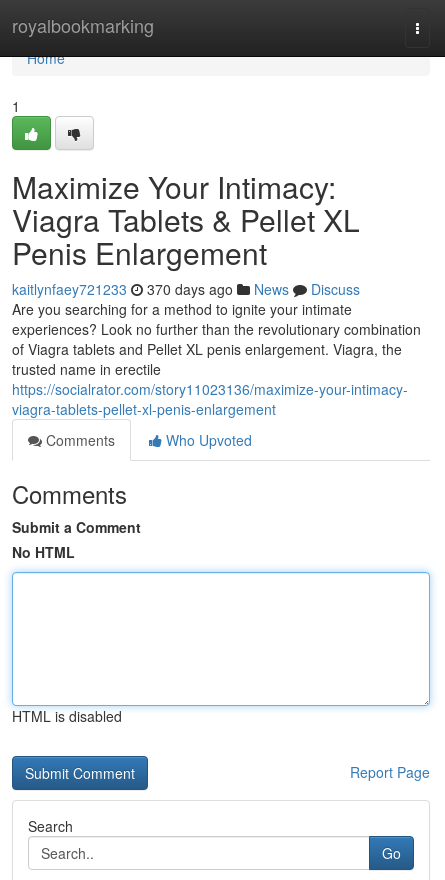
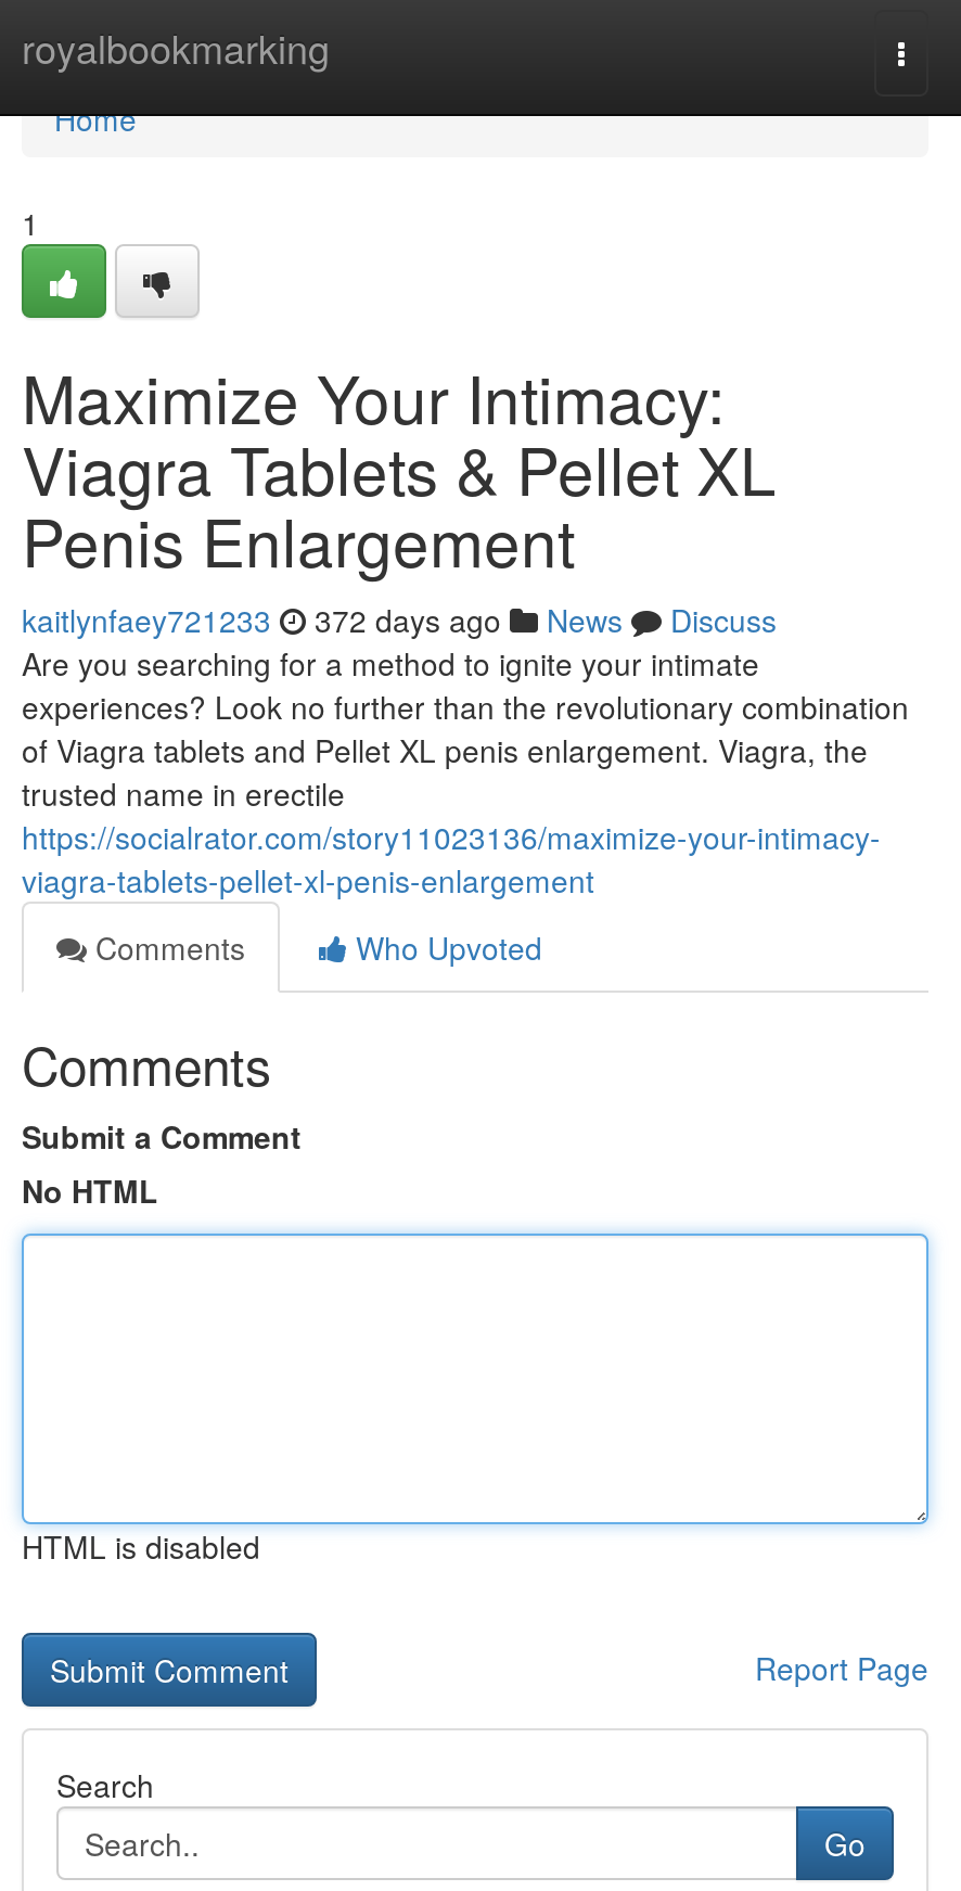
[12,279,360,299] kaitlynfaey721233 370 days ago News Discuss -> [22,598,777,641] kaitlynfaey721233 372 days ago News Discuss

